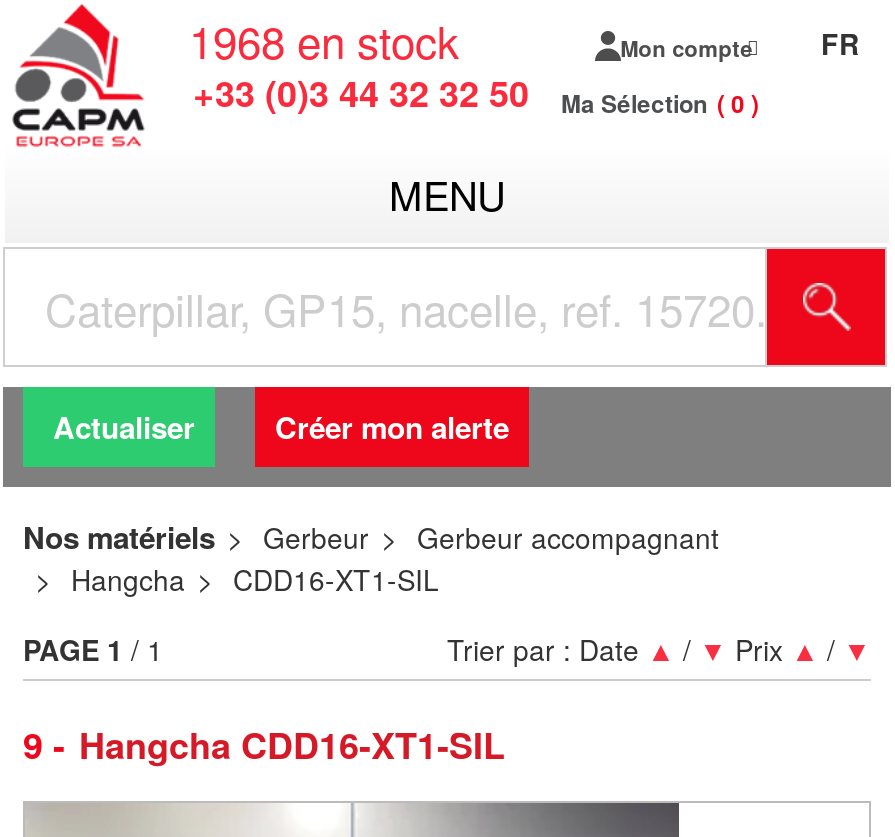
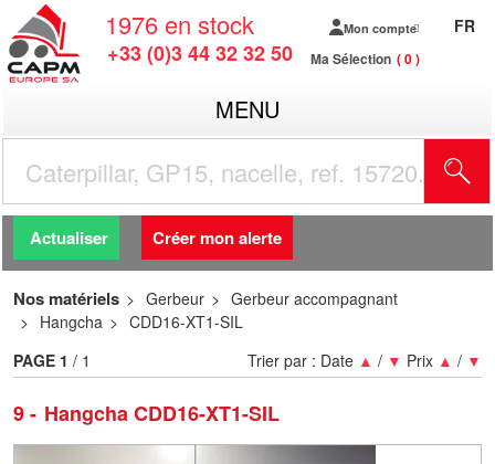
[189,9,459,71] 1968 en stock -> [105,7,254,41] 1976 en stock

